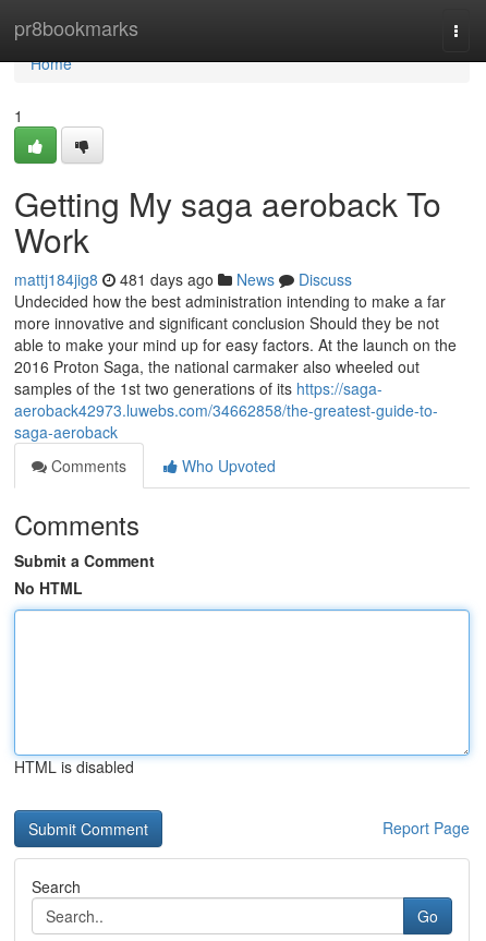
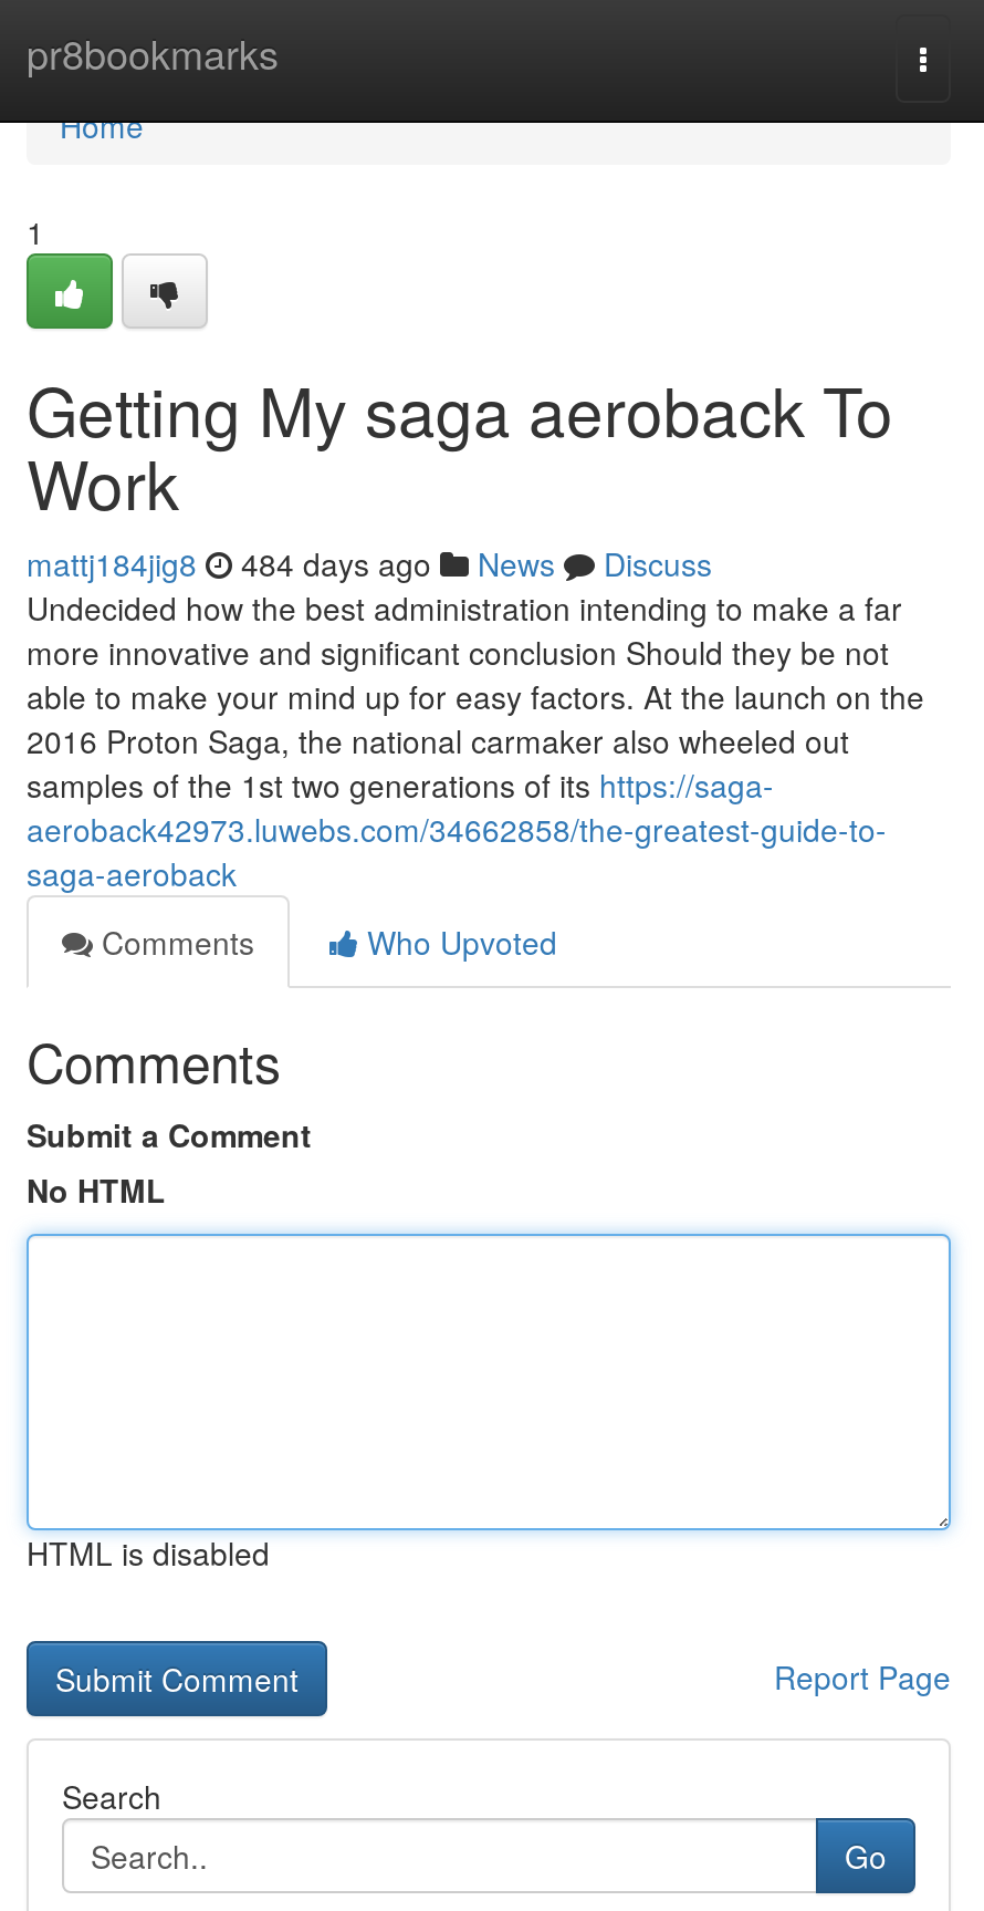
[14,268,352,290] mattj184jig8 481 days ago News Discuss -> [27,541,712,585] mattj184jig8 484 days ago News Discuss

